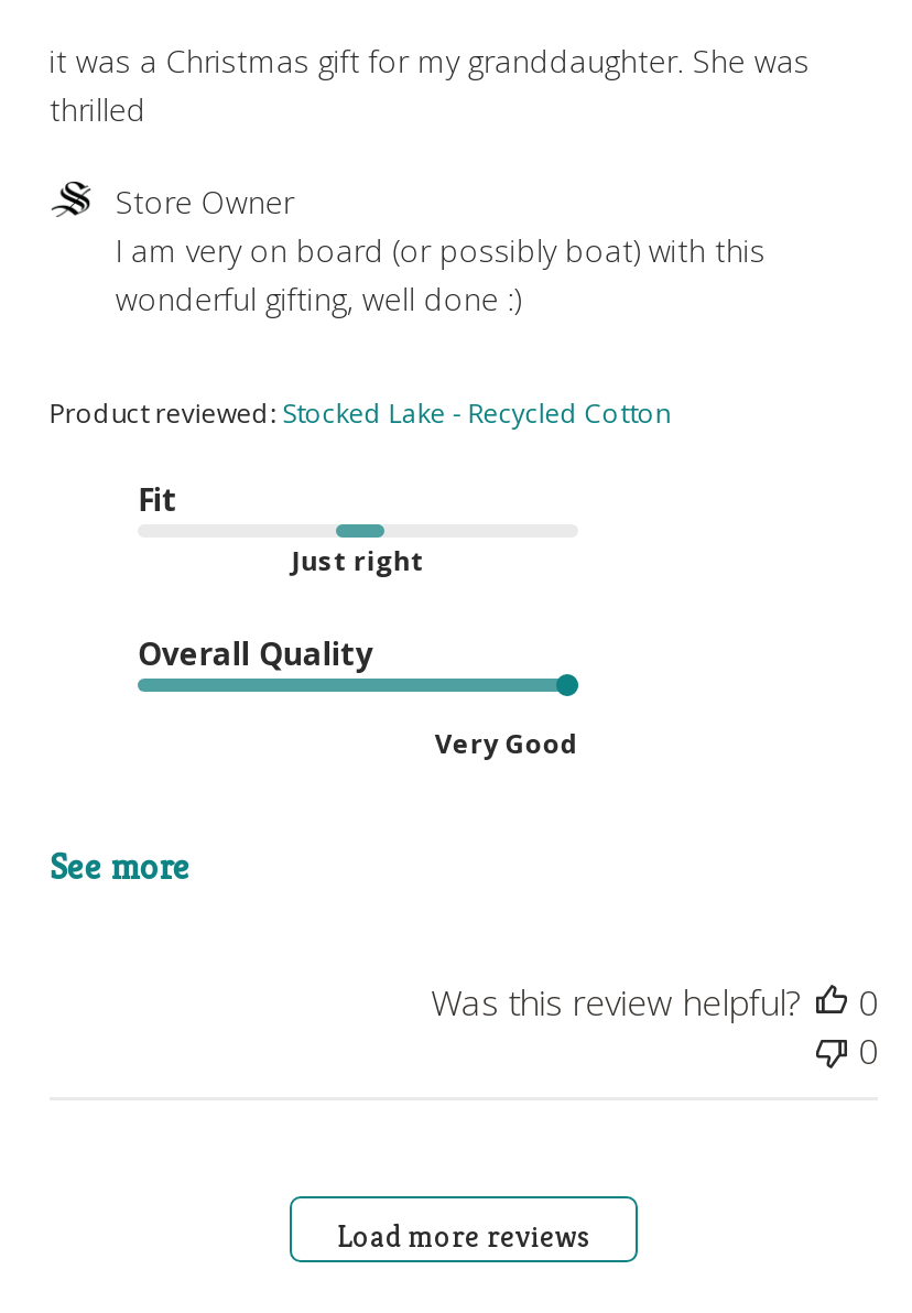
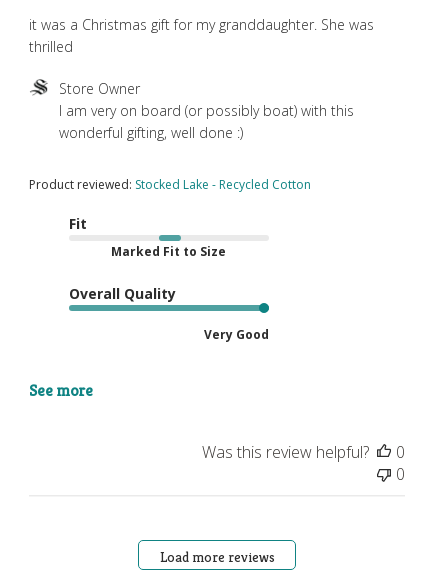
[292,543,424,581] Just right -> [111,243,226,260] Marked Fit to Size

